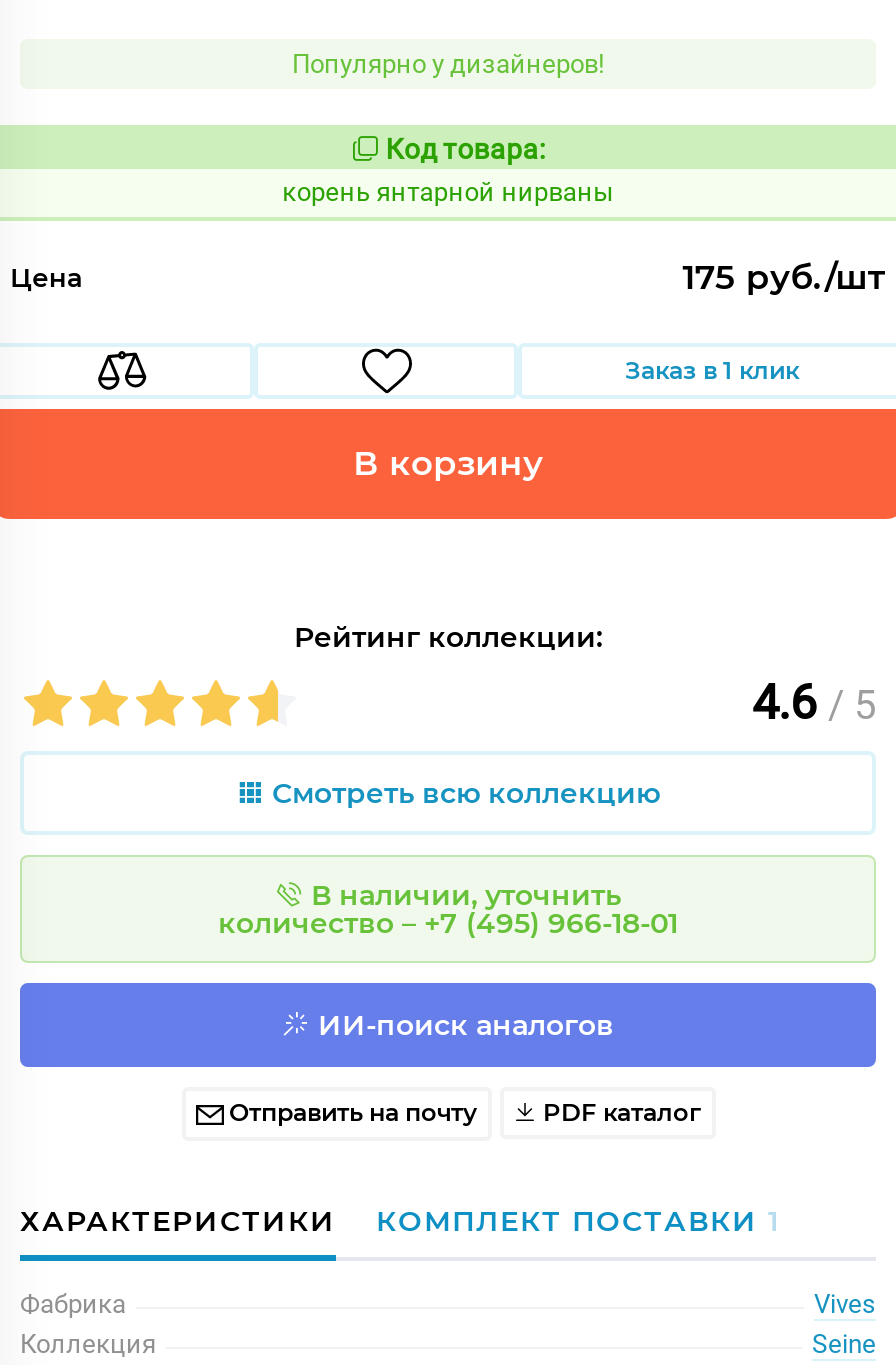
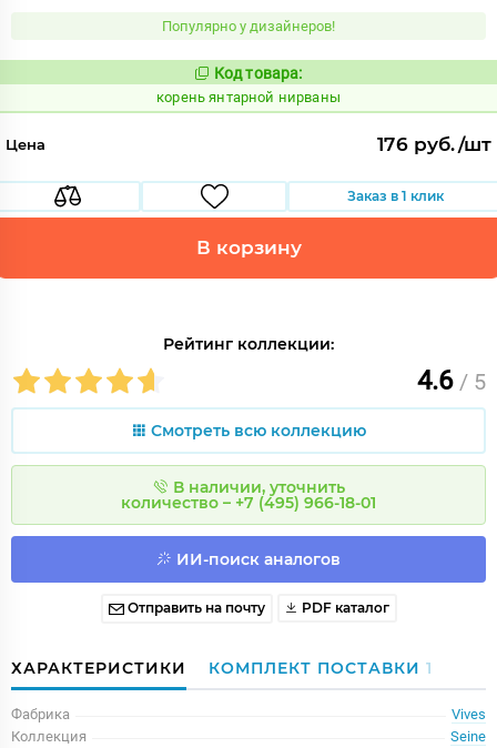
[682,257,886,297] 175 руб./шт -> [377,133,491,155] 176 руб./шт

